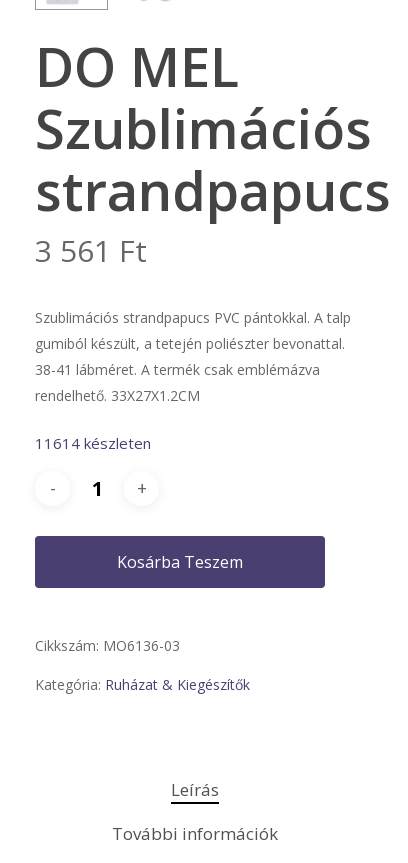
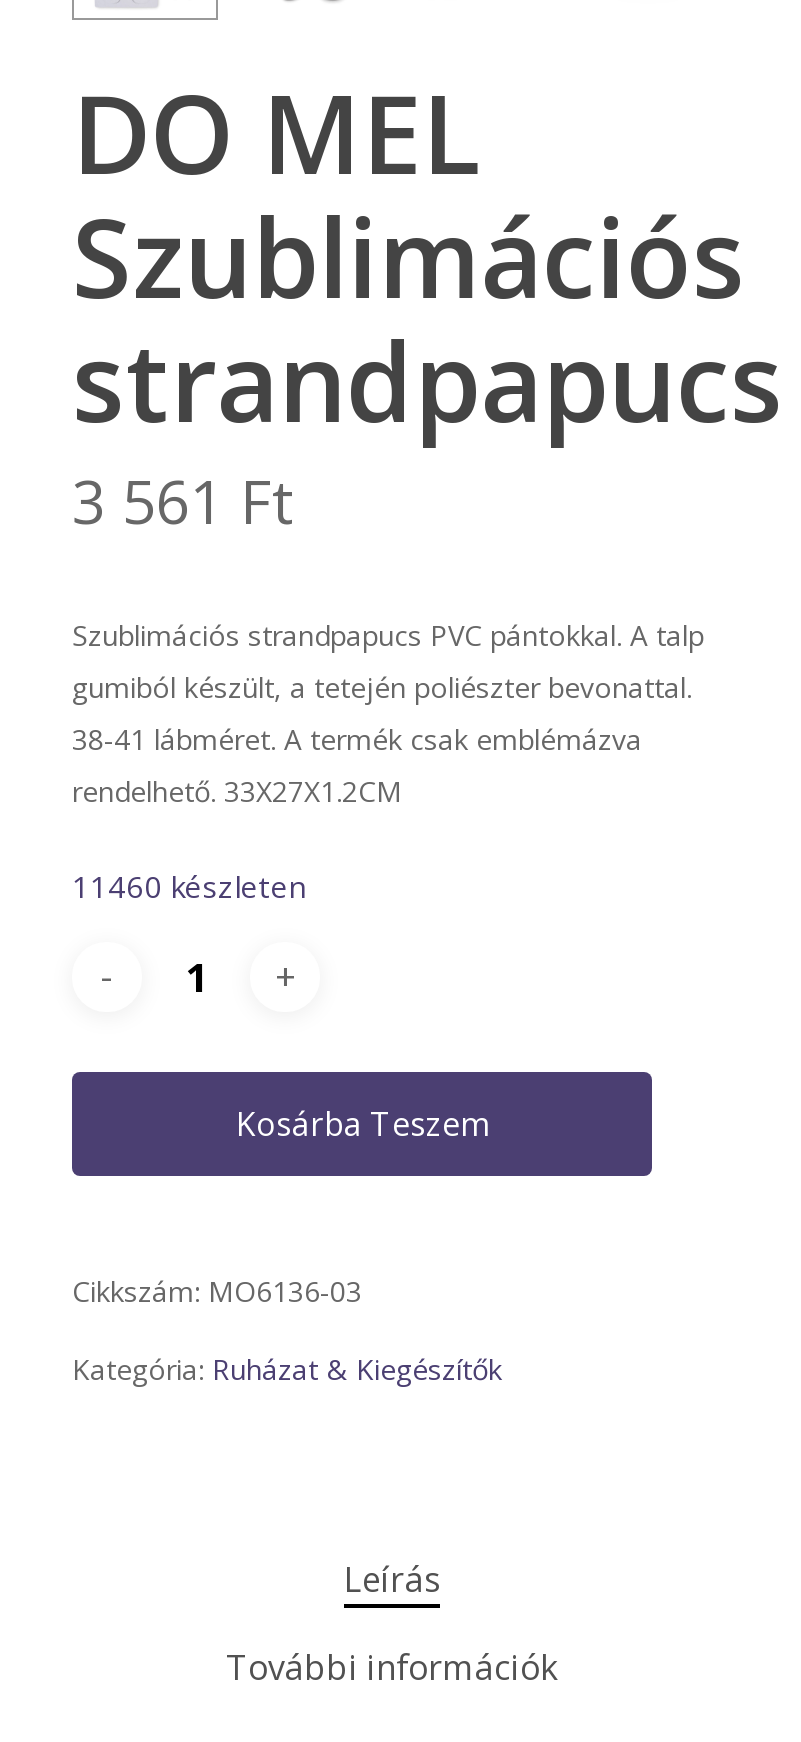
[35,432,151,452] 11614 készleten -> [72,865,304,905] 11460 készleten

